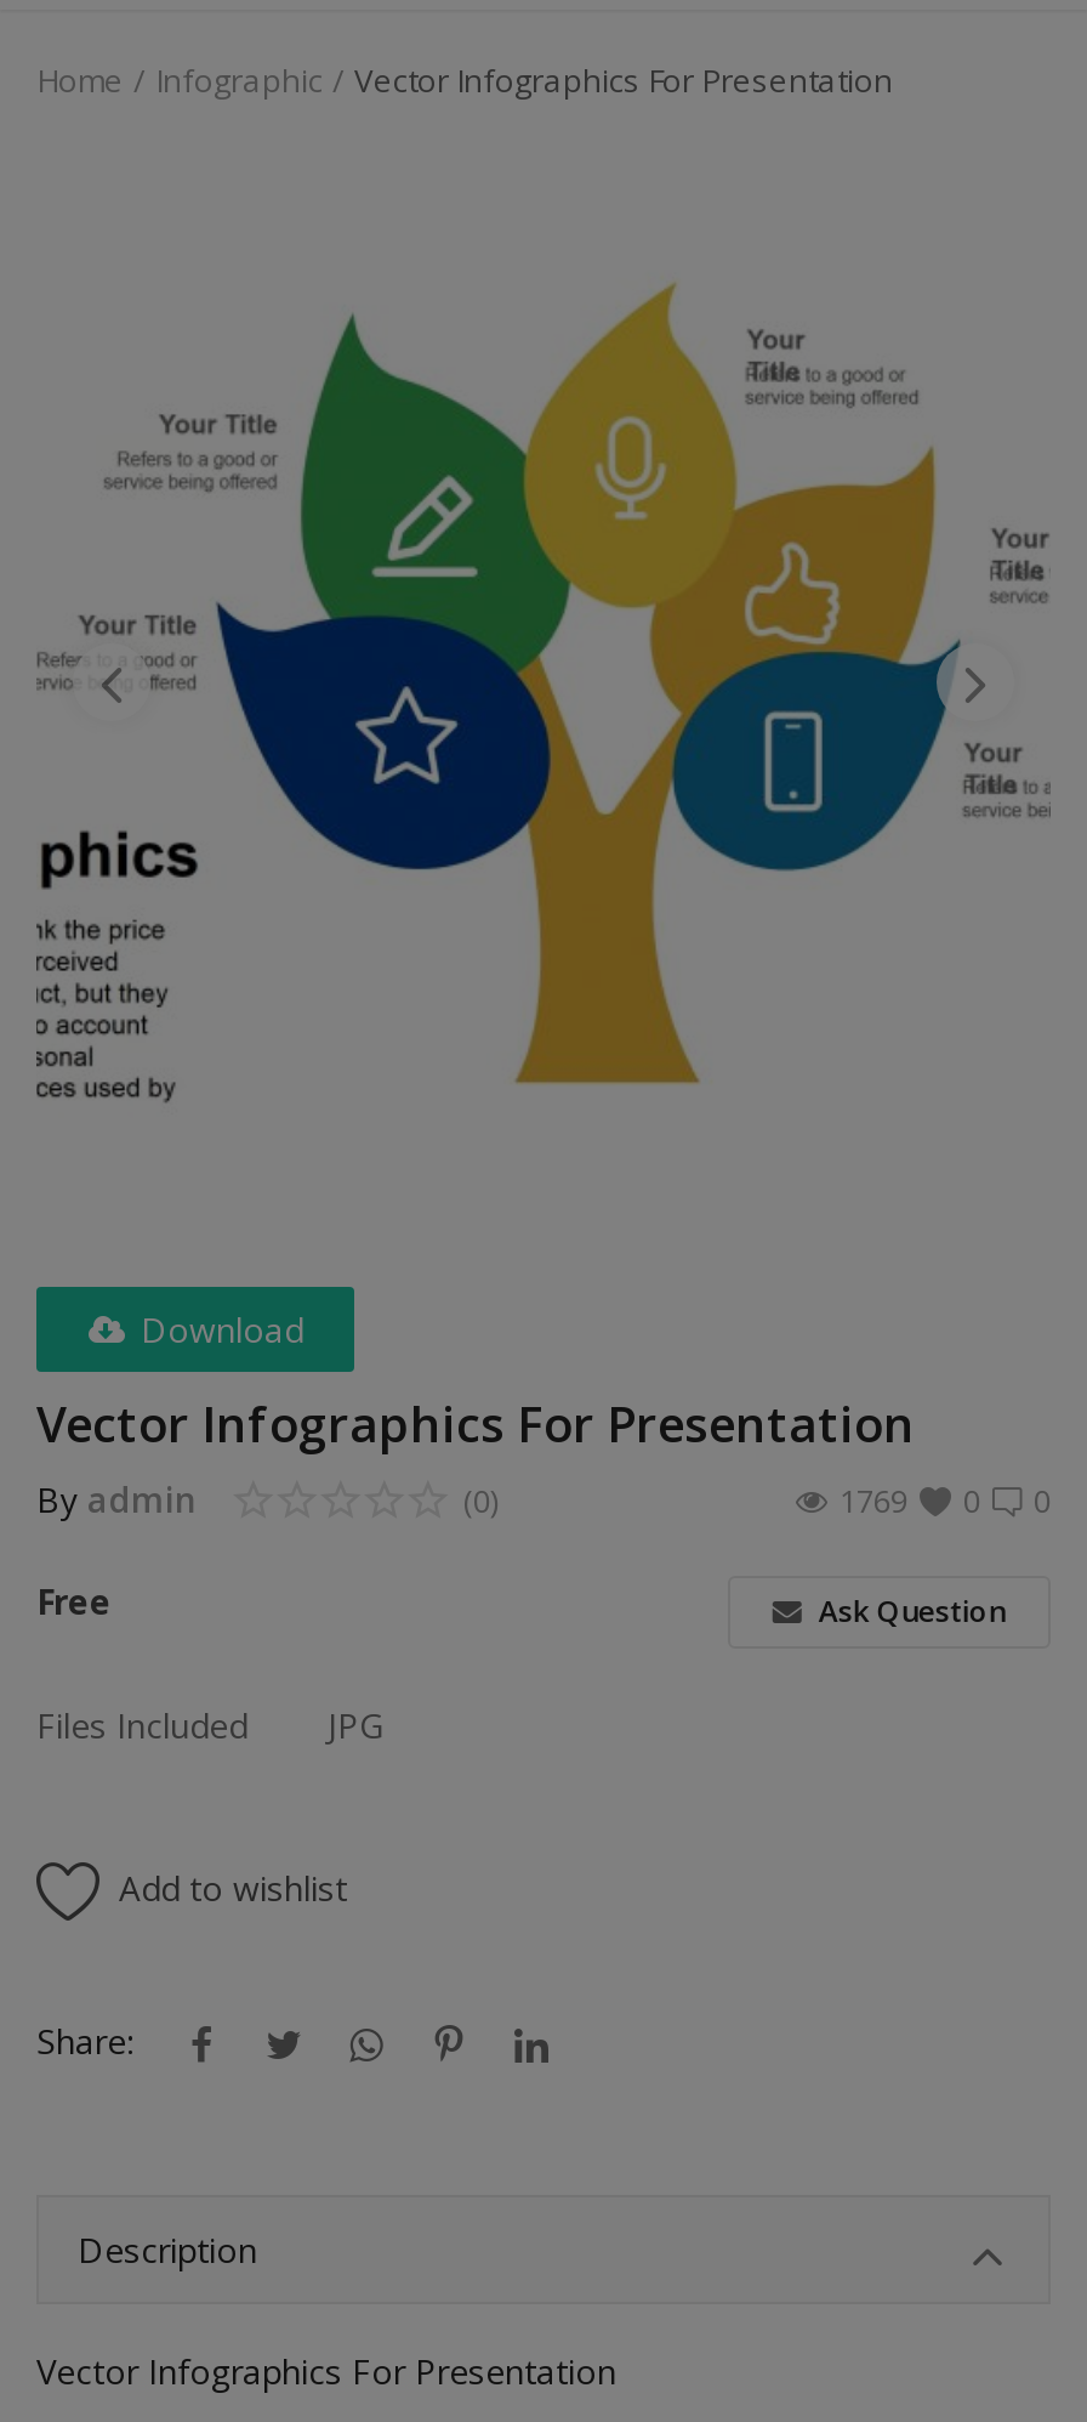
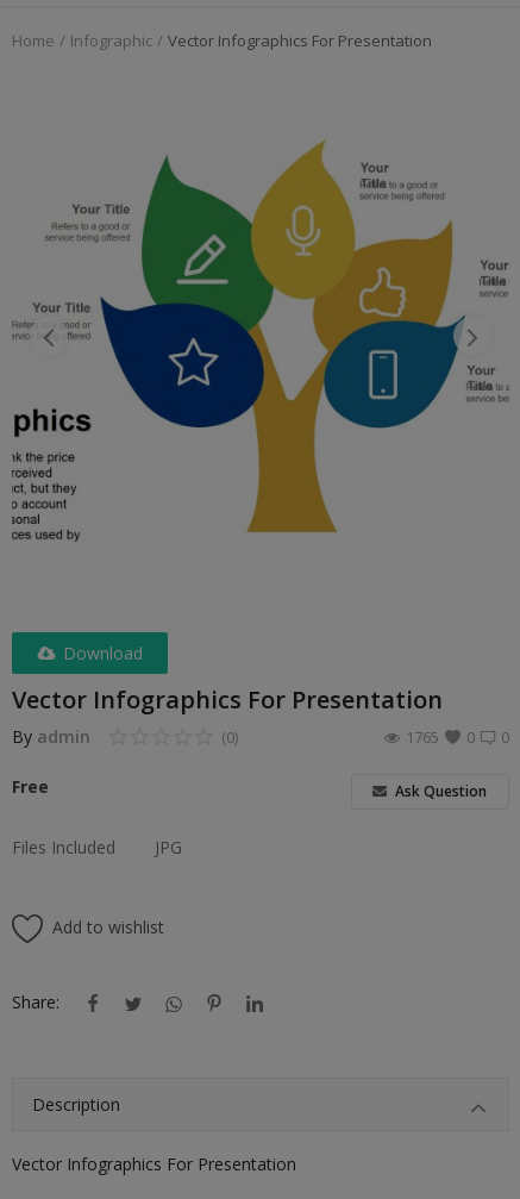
[840,1479,1051,1522] 1769 0 0 -> [406,726,509,748] 1765 0 0

